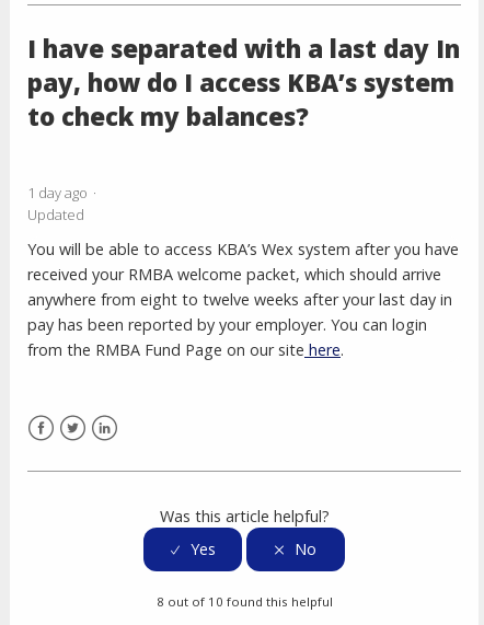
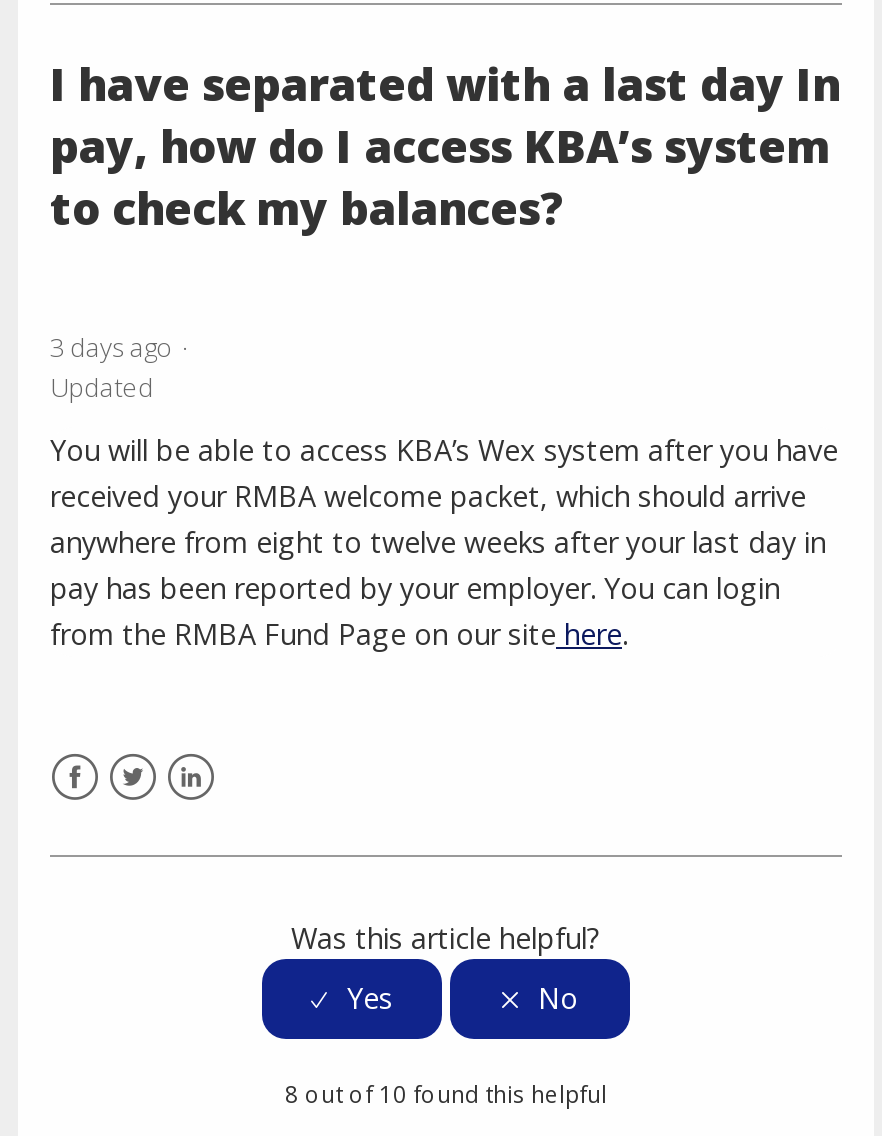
[27,183,88,202] 1 day ago -> [50,329,172,365] 3 days ago

